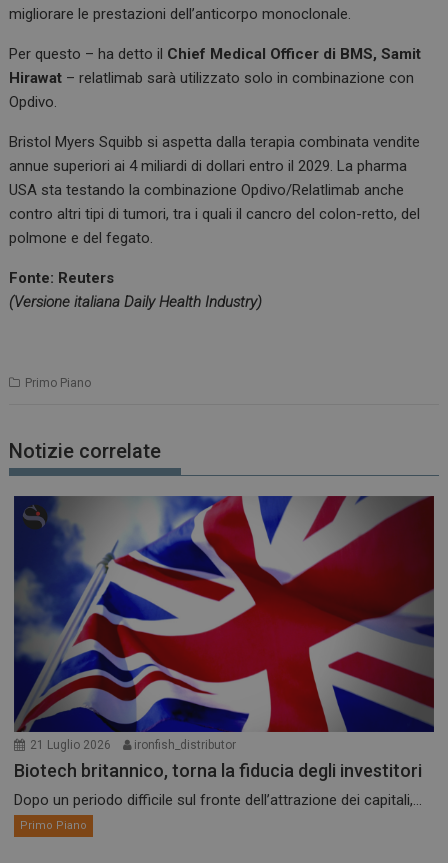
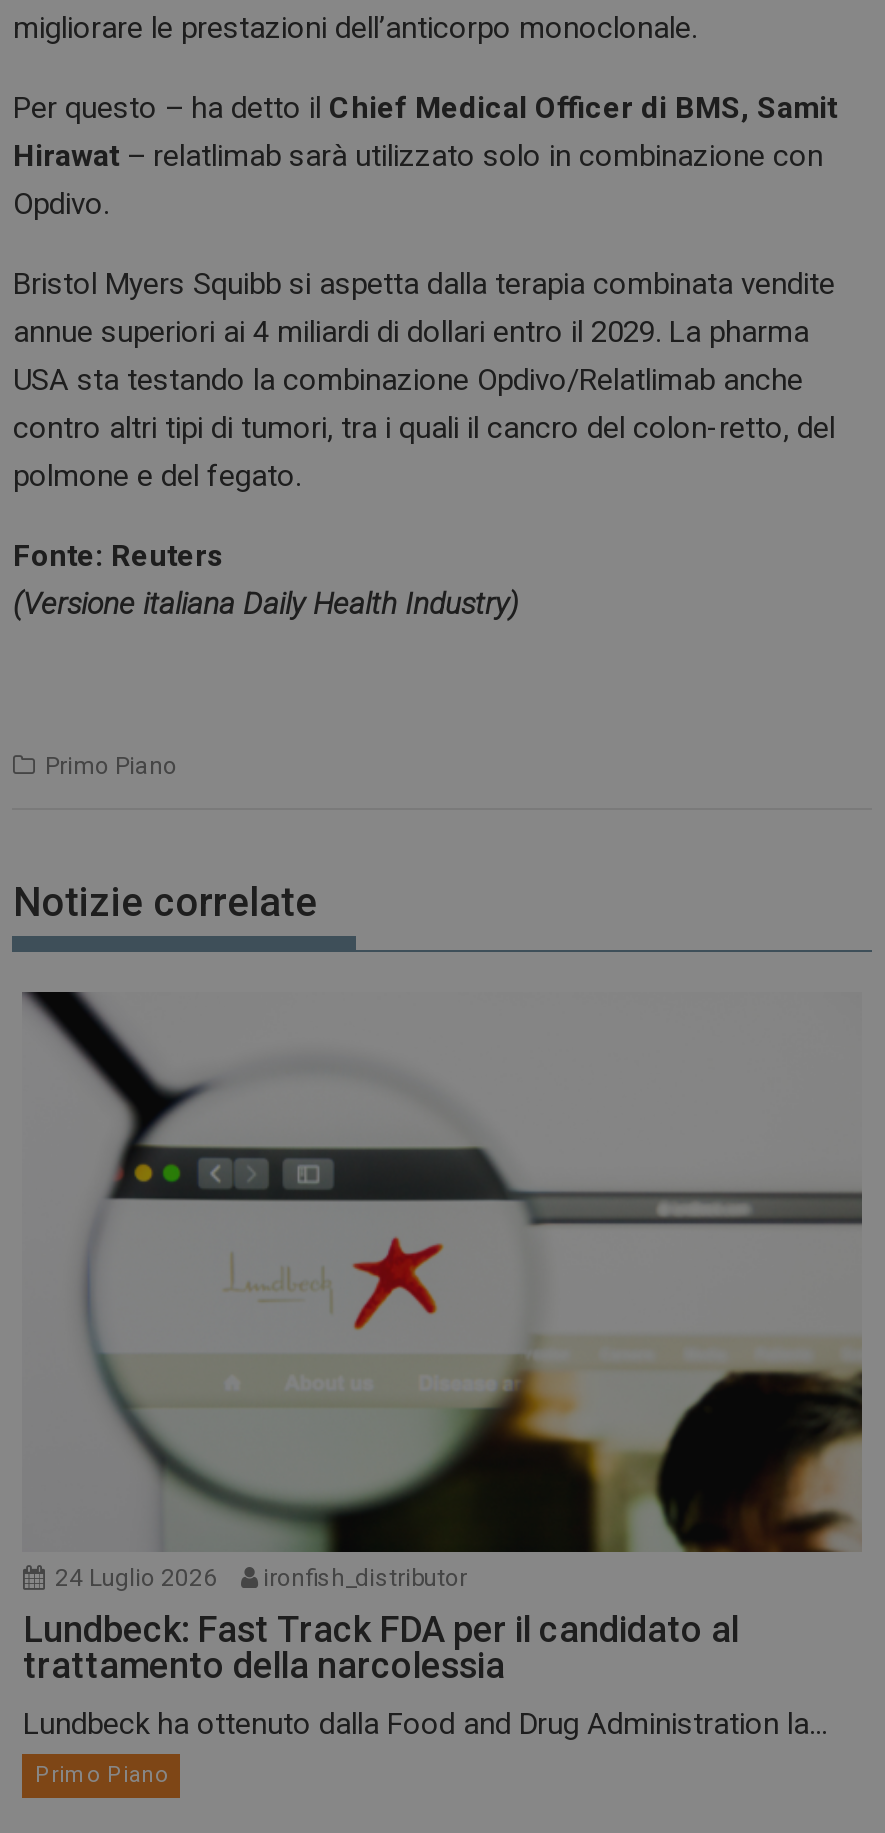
[13,495,435,752] [image] | 21 Luglio 2026 ironfish_distributor -> [22,990,862,1592] [image] | 24 Luglio 2026 ironfish_distributor
[14,760,422,781] Biotech britannico, torna la fiducia degli investitori -> [23,1608,739,1686] Lundbeck: Fast Track FDA per il candidato al | trattamento della narcolessia
[14,791,422,809] Dopo un periodo difficile sul fronte dell’attrazione dei capitali,... -> [23,1706,827,1742] Lundbeck ha ottenuto dalla Food and Drug Administration la...

